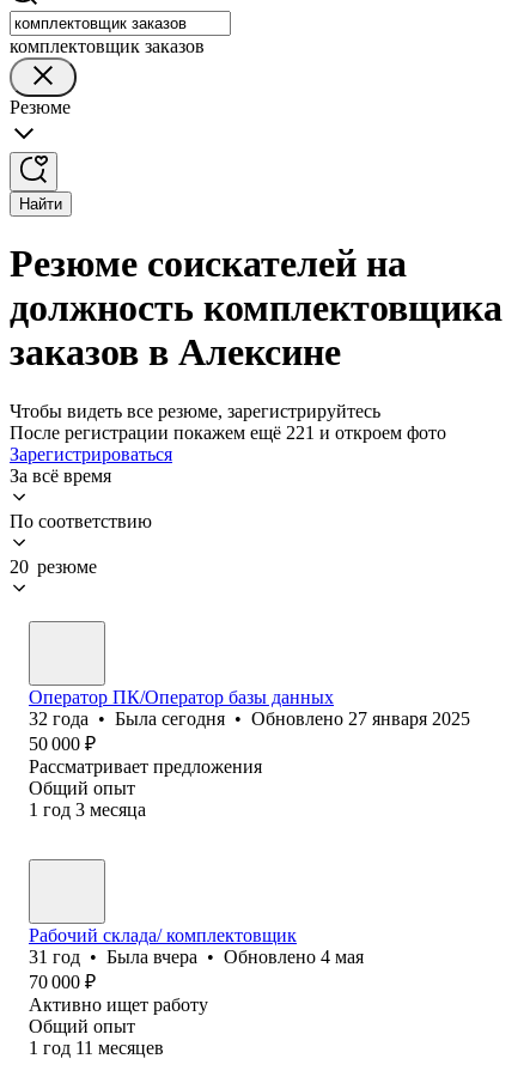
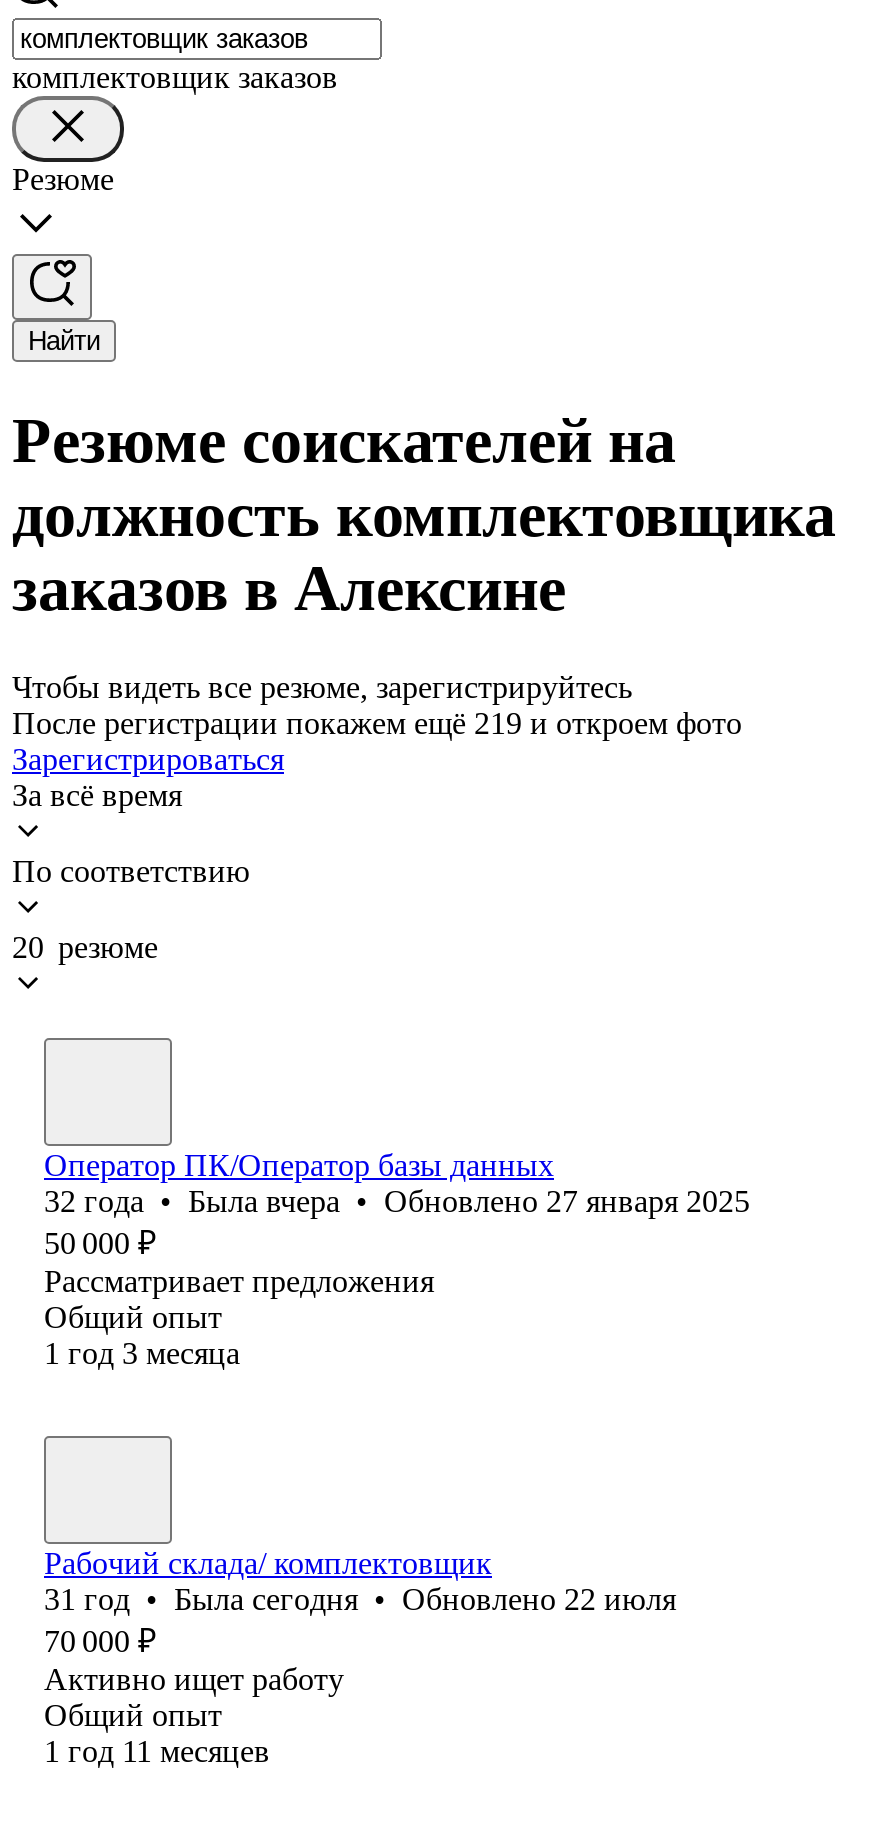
[10,422,446,443] После регистрации покажем ещё 221 и откроем фото -> [12,706,742,740] После регистрации покажем ещё 219 и откроем фото
[29,708,470,729] 32 года • Была сегодня • Обновлено 27 января 2025 -> [44,1184,750,1218] 32 года • Была вчера • Обновлено 27 января 2025
[29,946,364,967] 31 год • Была вчера • Обновлено 4 мая -> [44,1582,676,1616] 31 год • Была сегодня • Обновлено 22 июля

